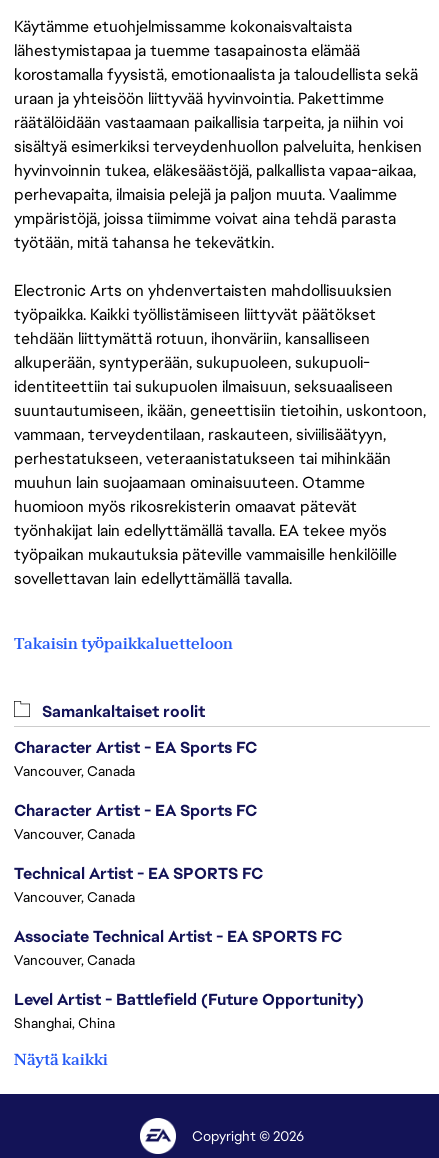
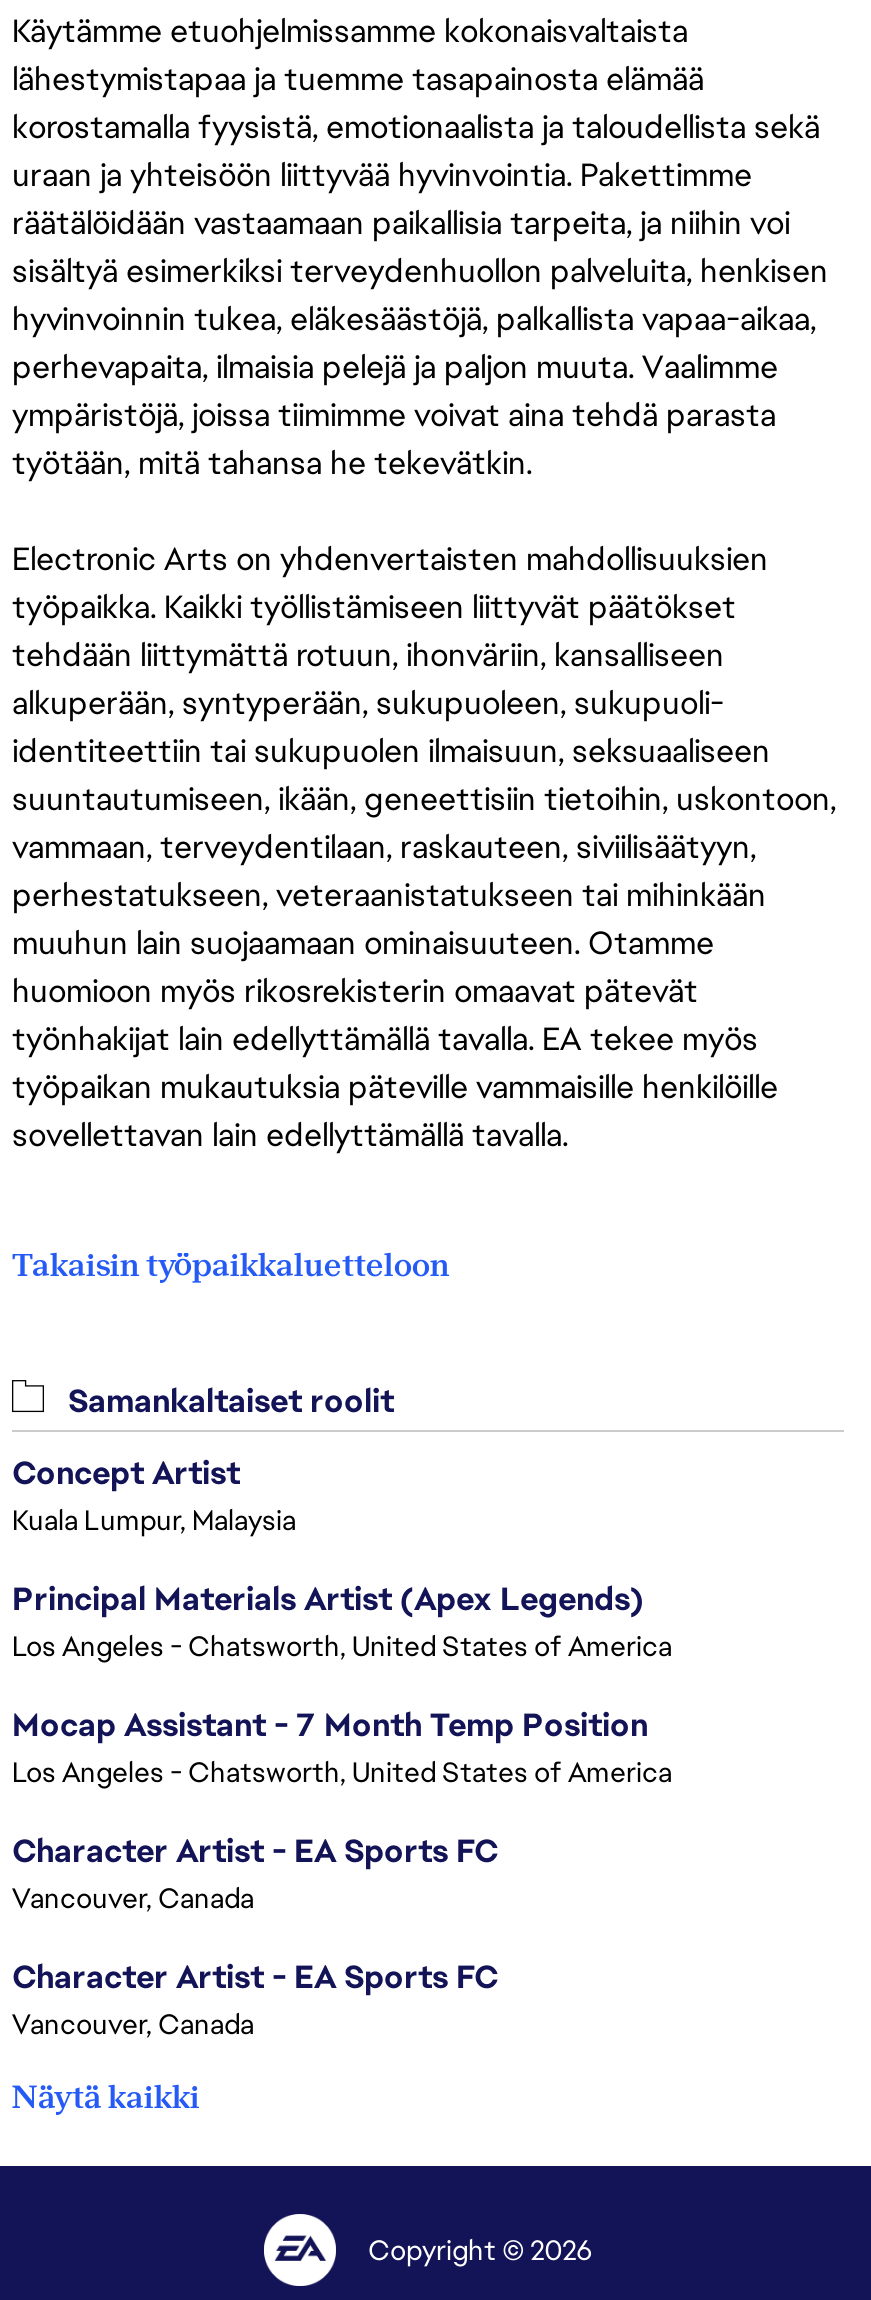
none -> [12,1452,672,1790] Concept Artist | Kuala Lumpur, Malaysia | Principal Materials Artist (Apex Legends) | Los Angeles - Chatsworth, United States of America | Mocap Assistant - 7 Month Temp Position | Los Angeles - Chatsworth, United States of America
moved [14,737,257,843] -> [12,1830,498,2042]: Character Artist - EA Sports FC | Vancouver, Canada | Character Artist - EA Sports FC | Vancouver, Canada
[14,863,364,1032] Technical Artist - EA SPORTS FC | Vancouver, Canada | Associate Technical Artist - EA SPORTS FC | Vancouver, Canada | Level Artist - Battlefield (Future Opportunity) | Shanghai, China -> none

